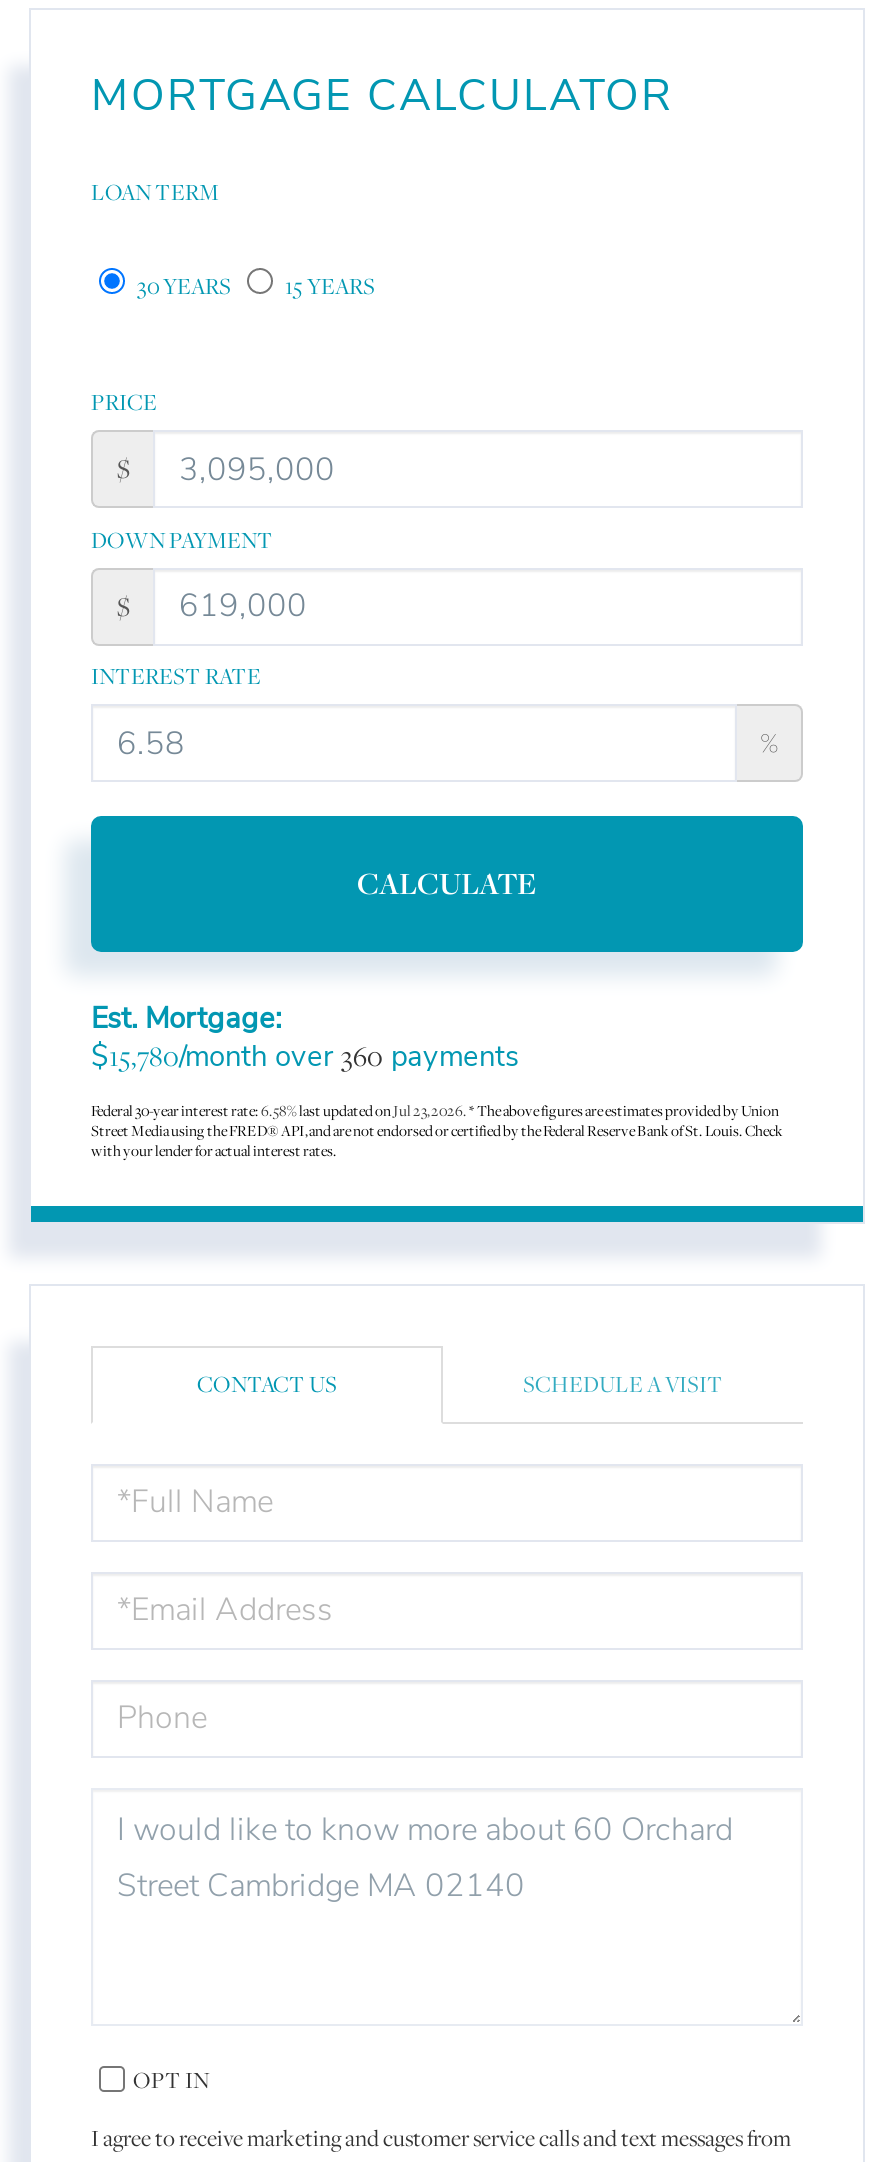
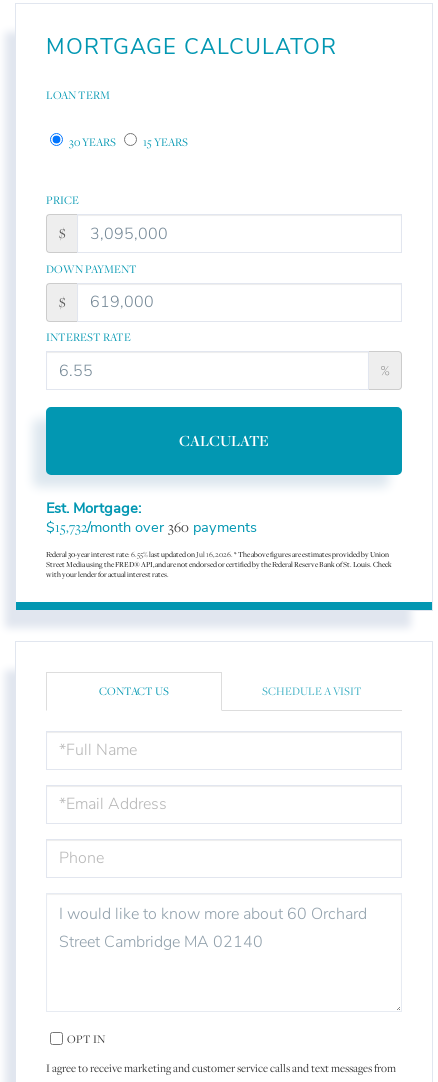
[91,1035,519,1075] $15,780/month over 360 payments -> [46,517,257,537] $15,732/month over 360 payments
[91,1099,779,1121] Federal 30-year interest rate: 6.58% last updated on Jul 23, 2026. * The above figures are estimates provided by Union -> [46,549,389,560] Federal 30-year interest rate: 6.55% last updated on Jul 16, 2026. * The above figures are estimates provided by Union

